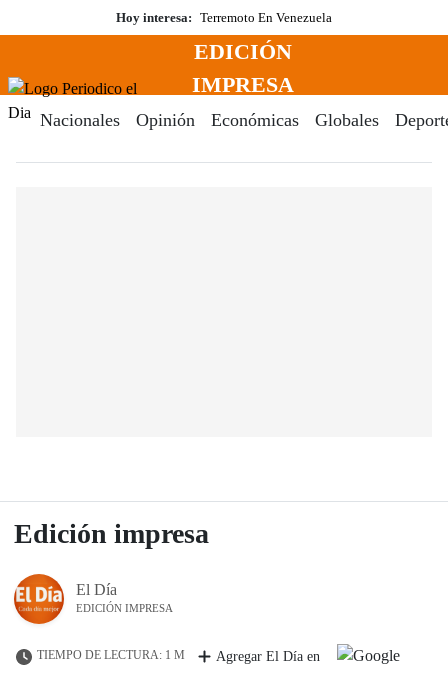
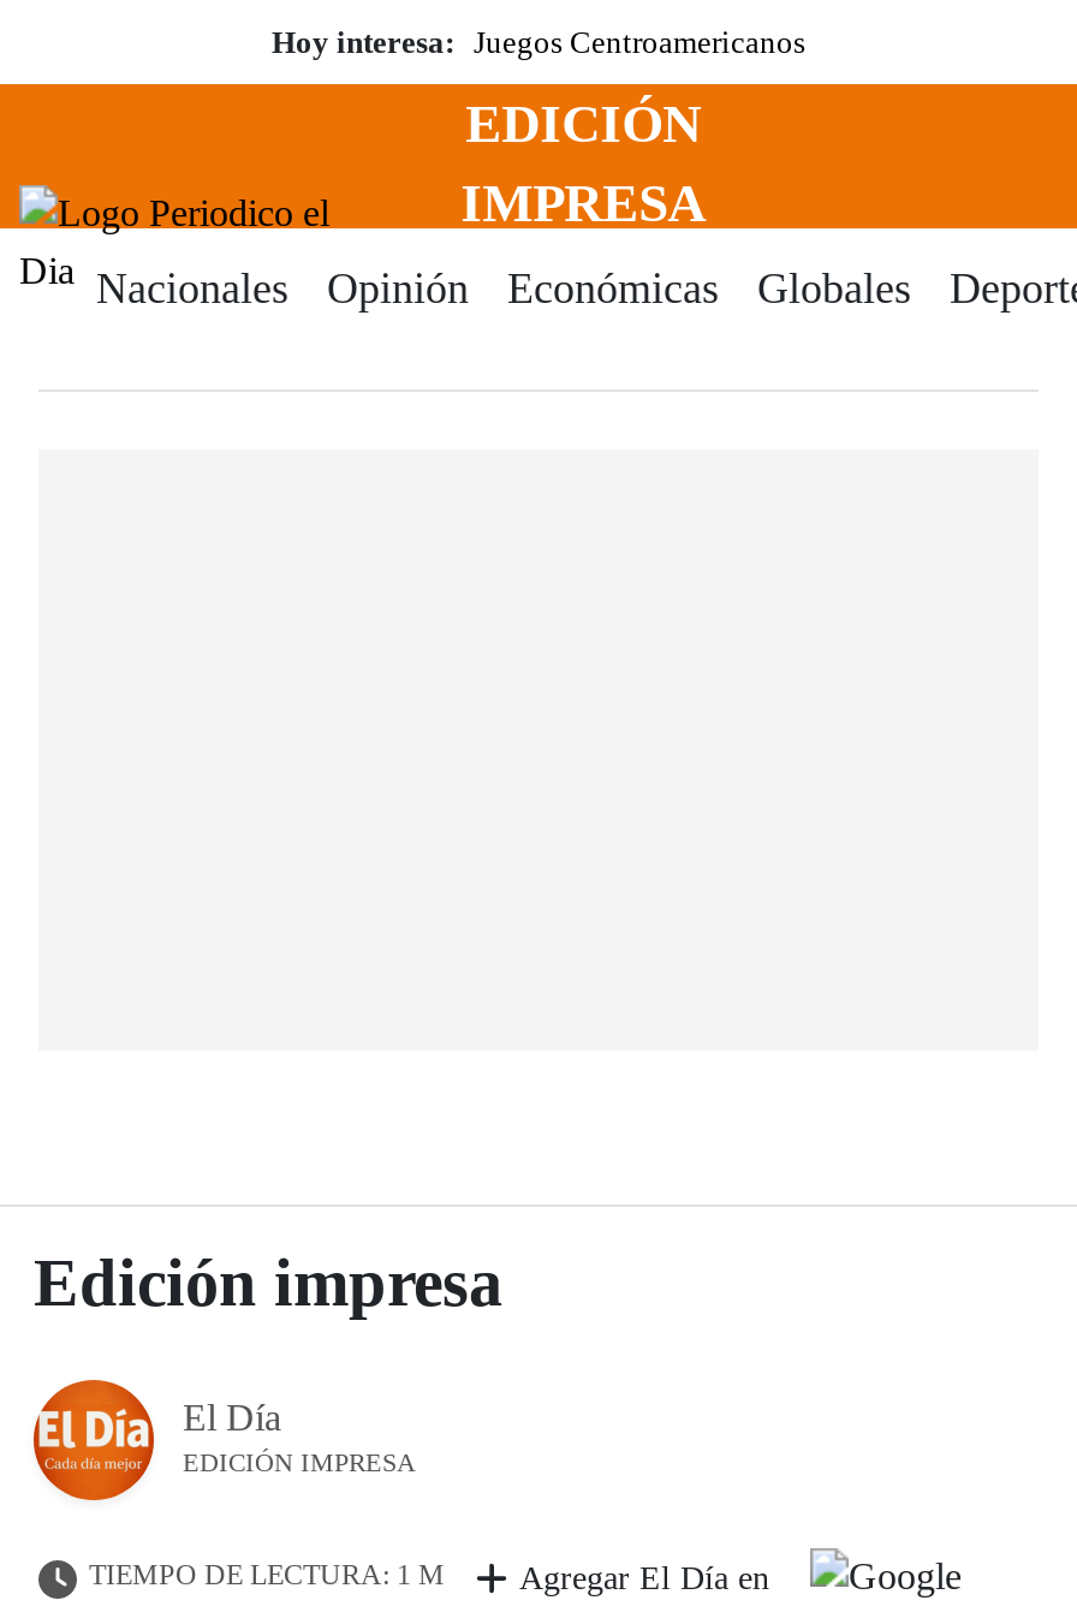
[116,10,332,25] Hoy interesa: Terremoto En Venezuela -> [272,24,805,60] Hoy interesa: Juegos Centroamericanos

